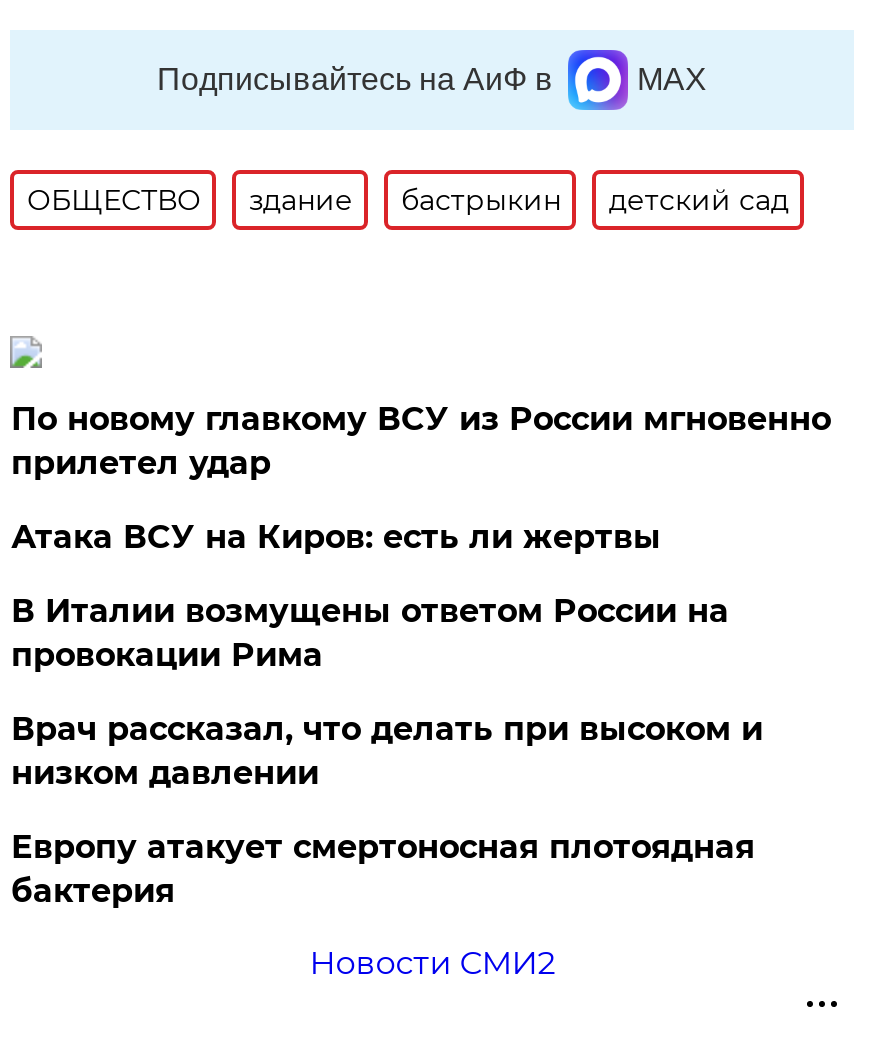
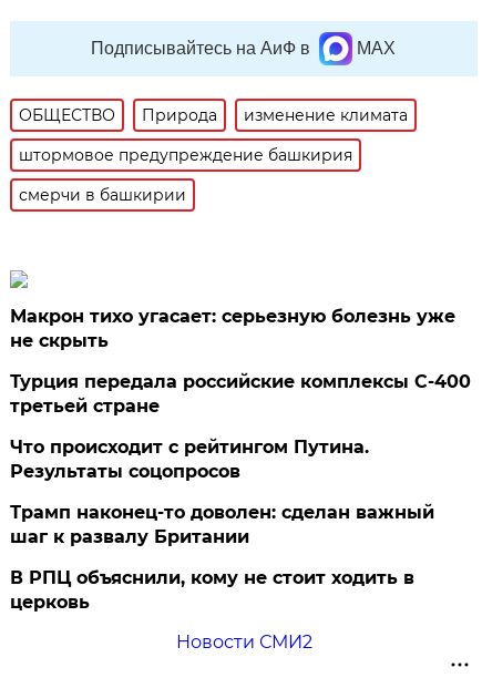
[249,182,789,218] здание | бастрыкин | детский сад -> [19,105,408,205] Природа | изменение климата | штормовое предупреждение башкирия | смерчи в башкирии
[11,400,831,910] По новому главкому ВСУ из России мгновенно | прилетел удар | Атака ВСУ на Киров: есть ли жертвы | В Италии возмущены ответом России на | провокации Рима | Врач рассказал, что делать при высоком и | низком давлении | Европу атакует смертоносная плотоядная | бактерия -> [10,306,471,613] Макрон тихо угасает: серьезную болезнь уже | не скрыть | Турция передала российские комплексы С-400 | третьей стране | Что происходит с рейтингом Путина. | Результаты соцопросов | Трамп наконец-то доволен: сделан важный | шаг к развалу Британии | В РПЦ объяснили, кому не стоит ходить в | церковь

